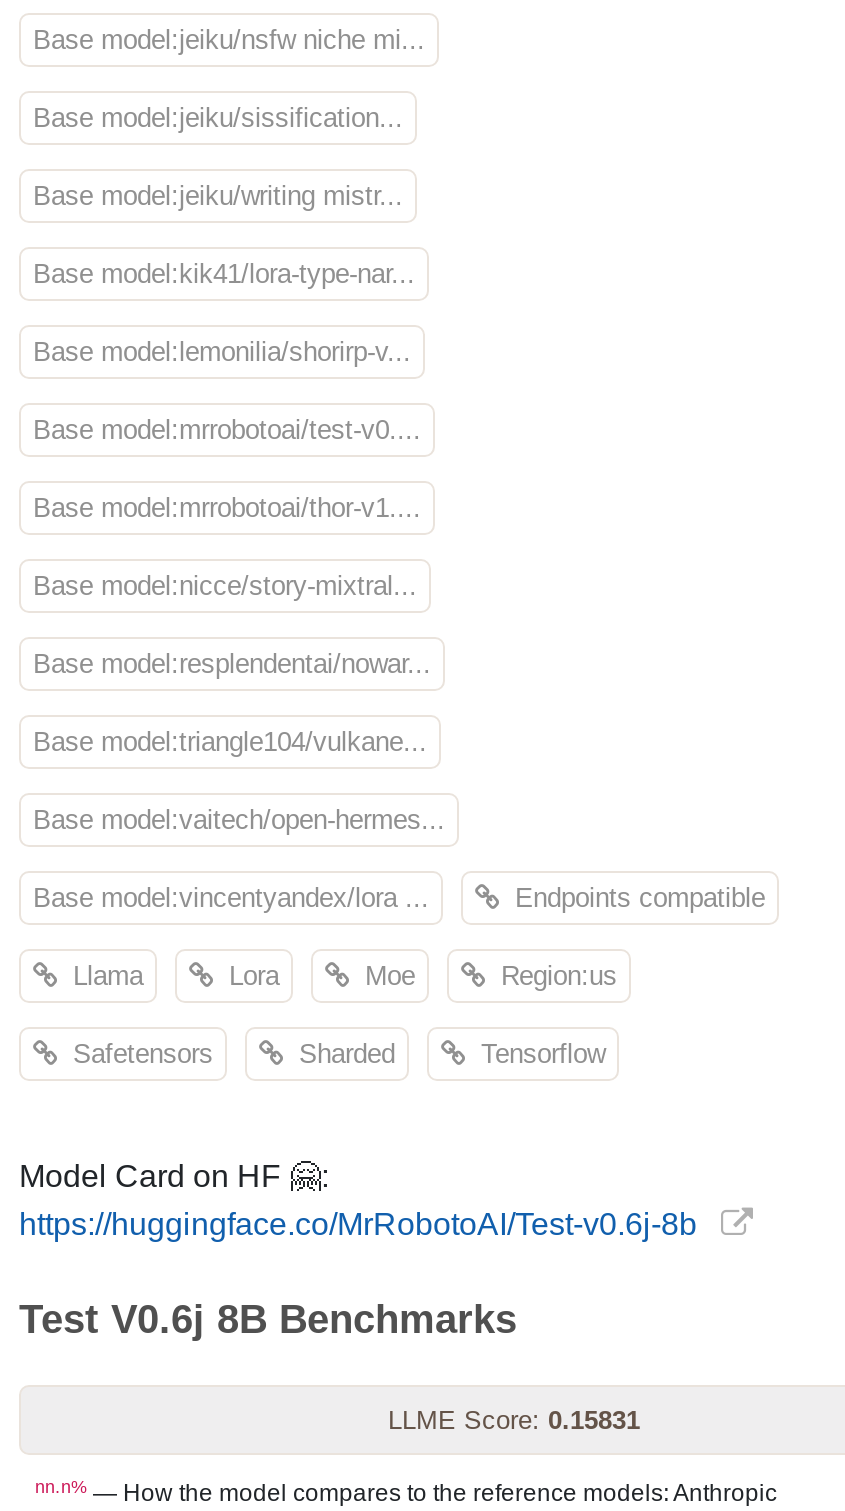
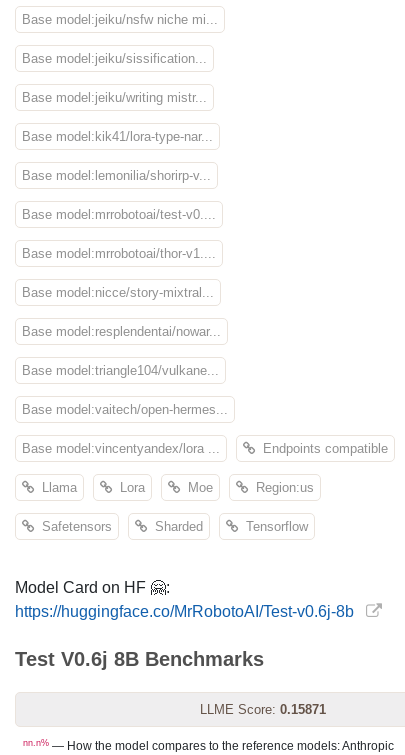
[388,1405,640,1435] LLME Score: 0.15831 -> [199,702,325,717] LLME Score: 0.15871

